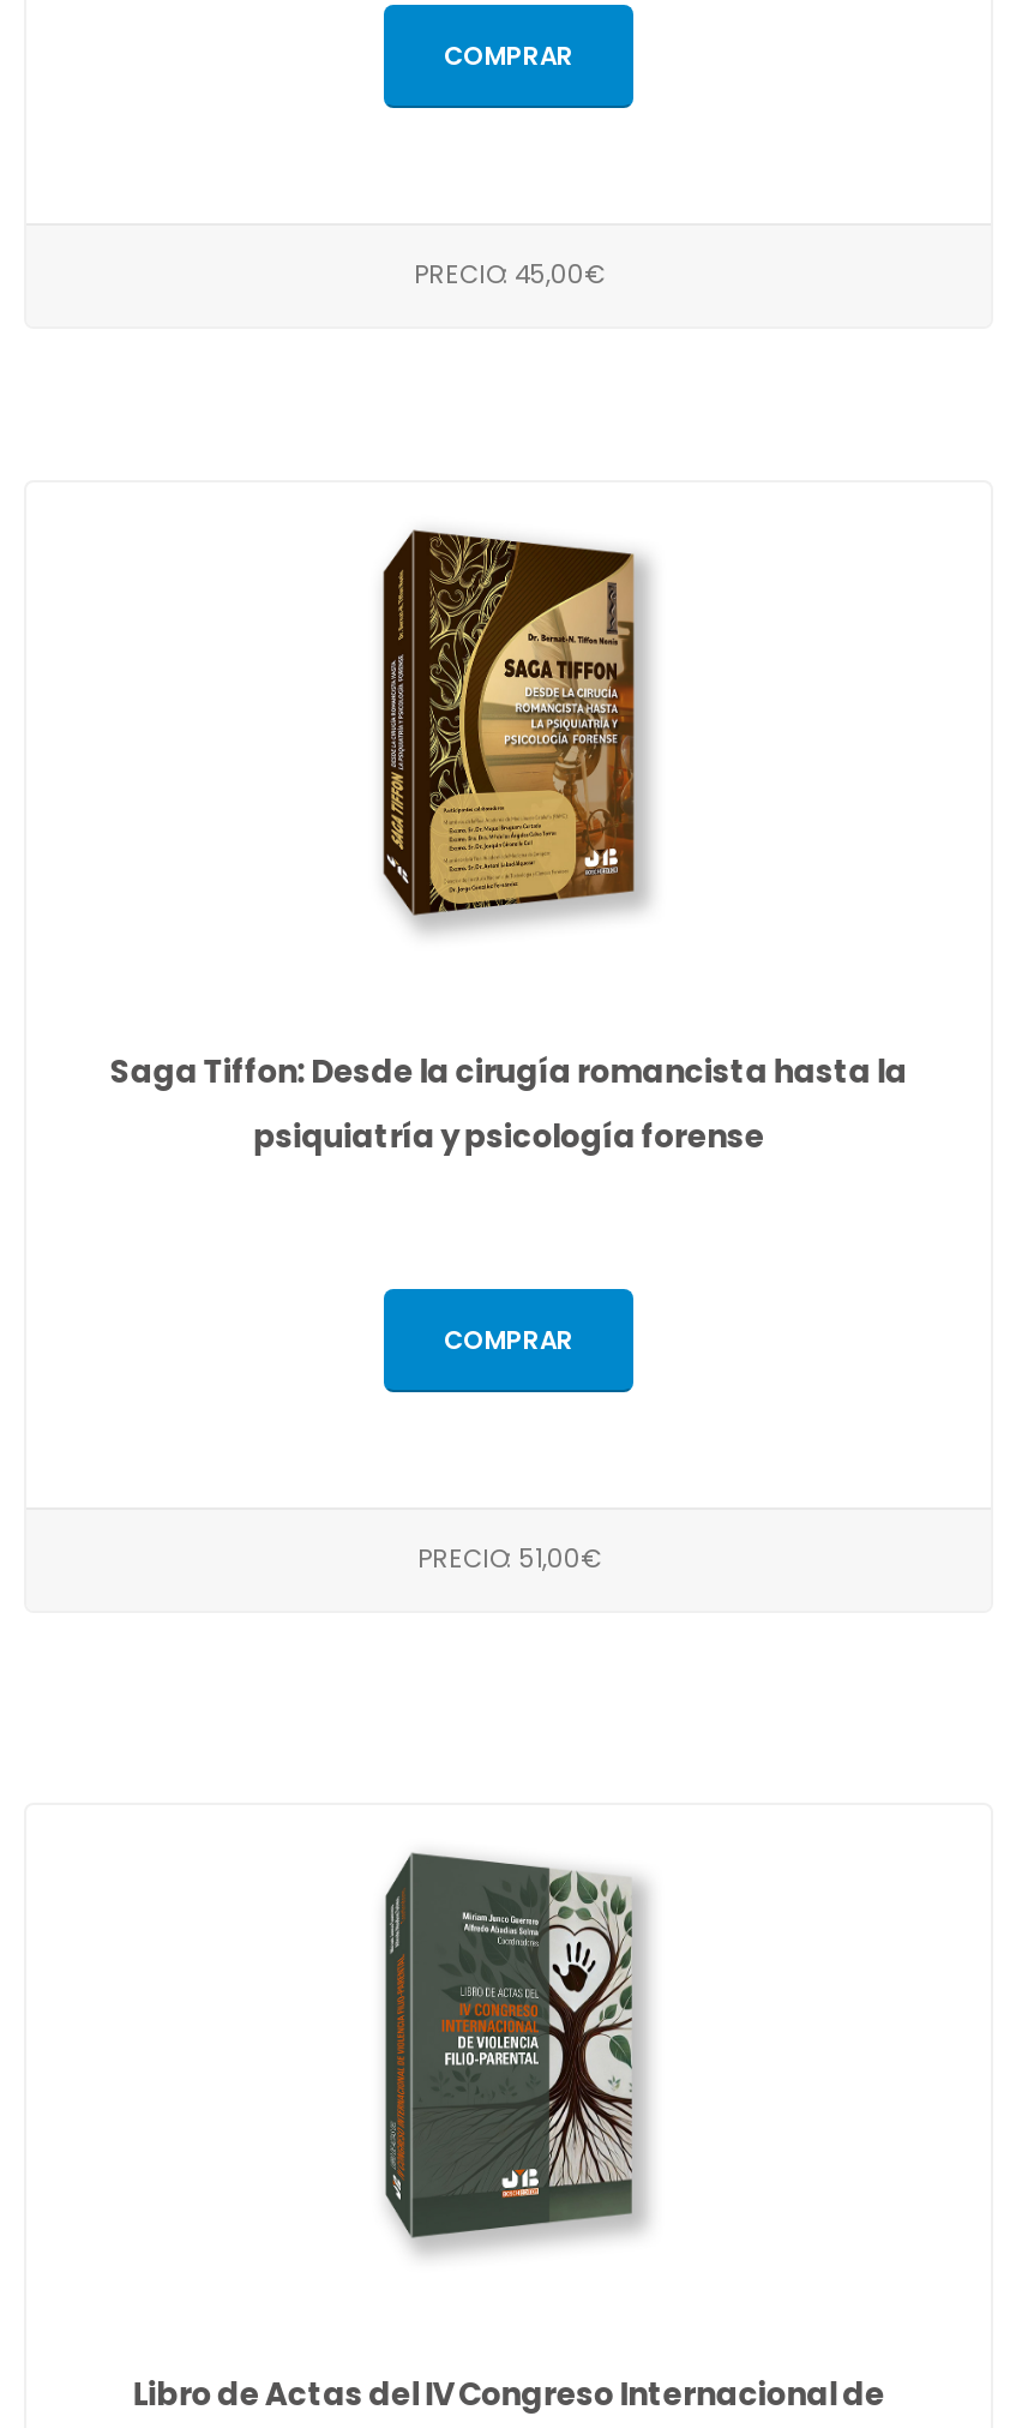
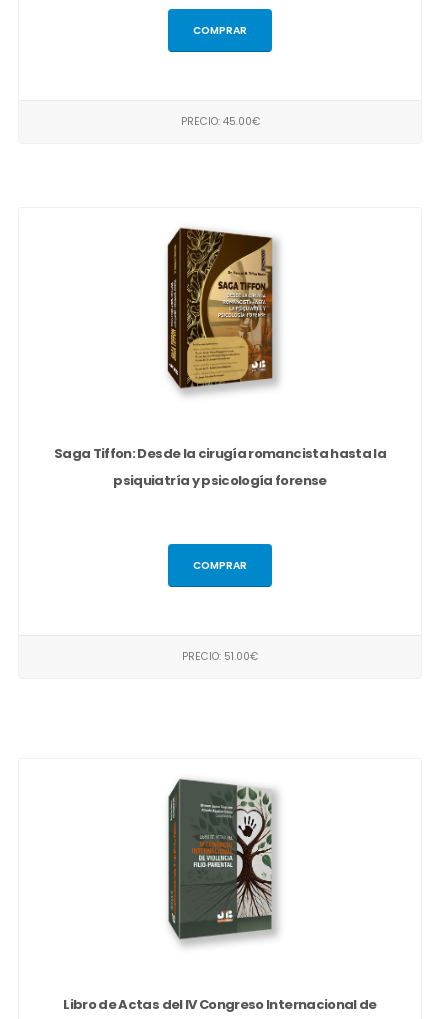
[414,257,603,293] PRECIO: 45,00€ -> [180,114,259,129] PRECIO: 45.00€
[417,1542,600,1578] PRECIO: 51,00€ -> [182,649,258,664] PRECIO: 51.00€

